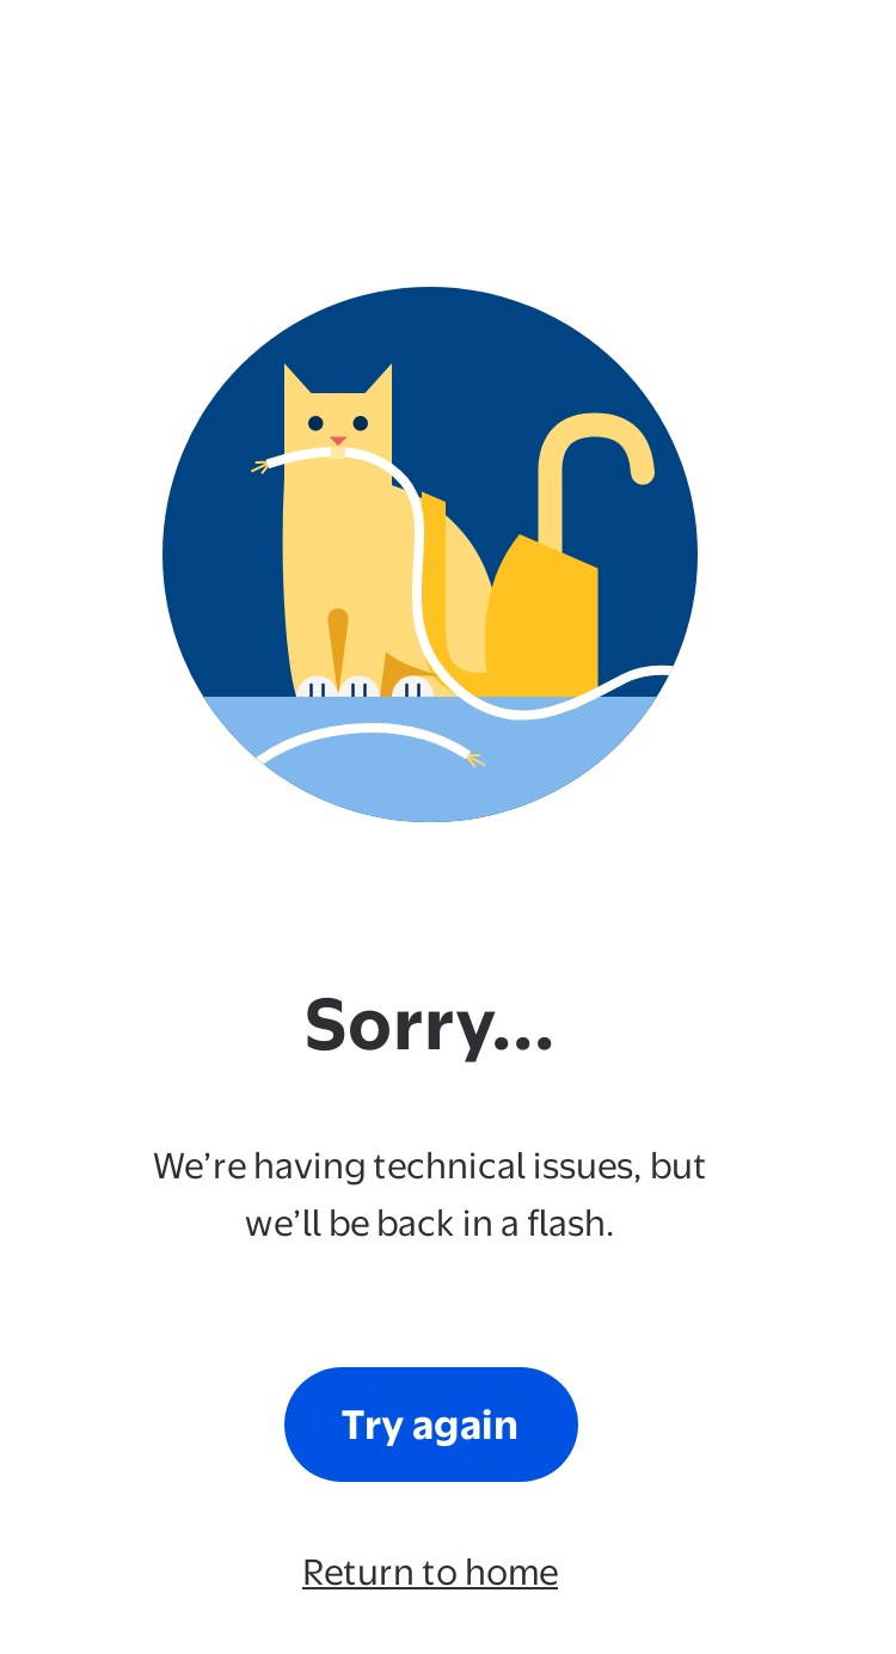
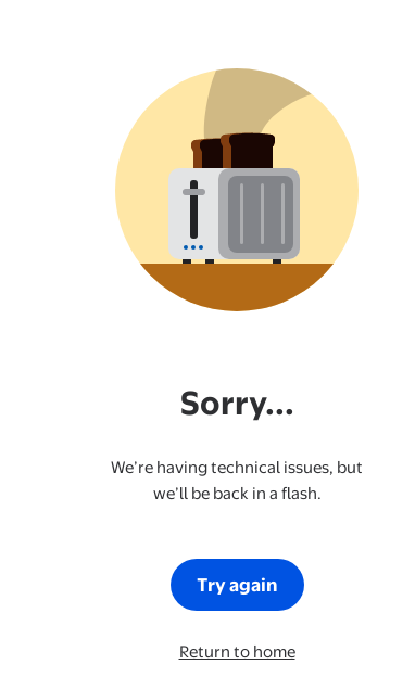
[160,284,700,825] [image] -> [115,68,359,312] [image]

